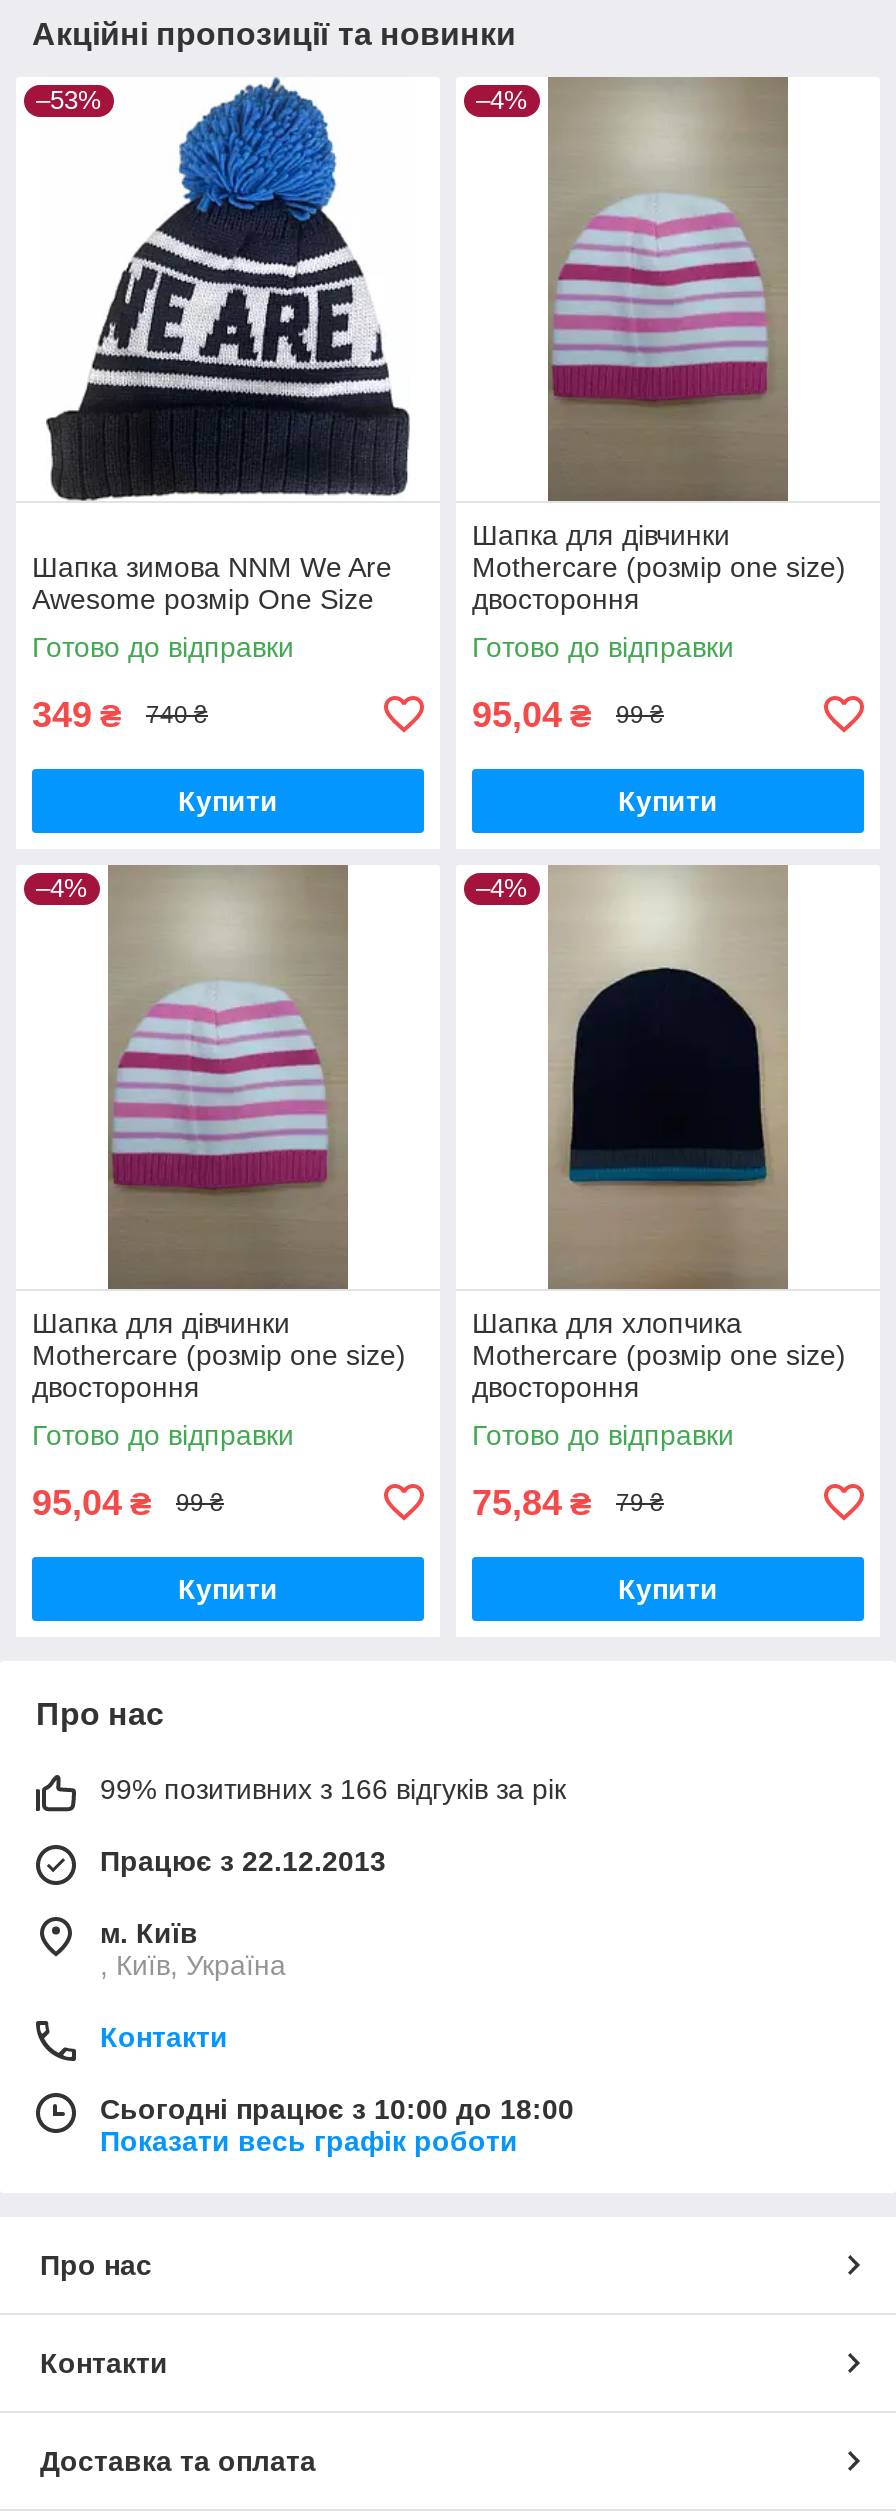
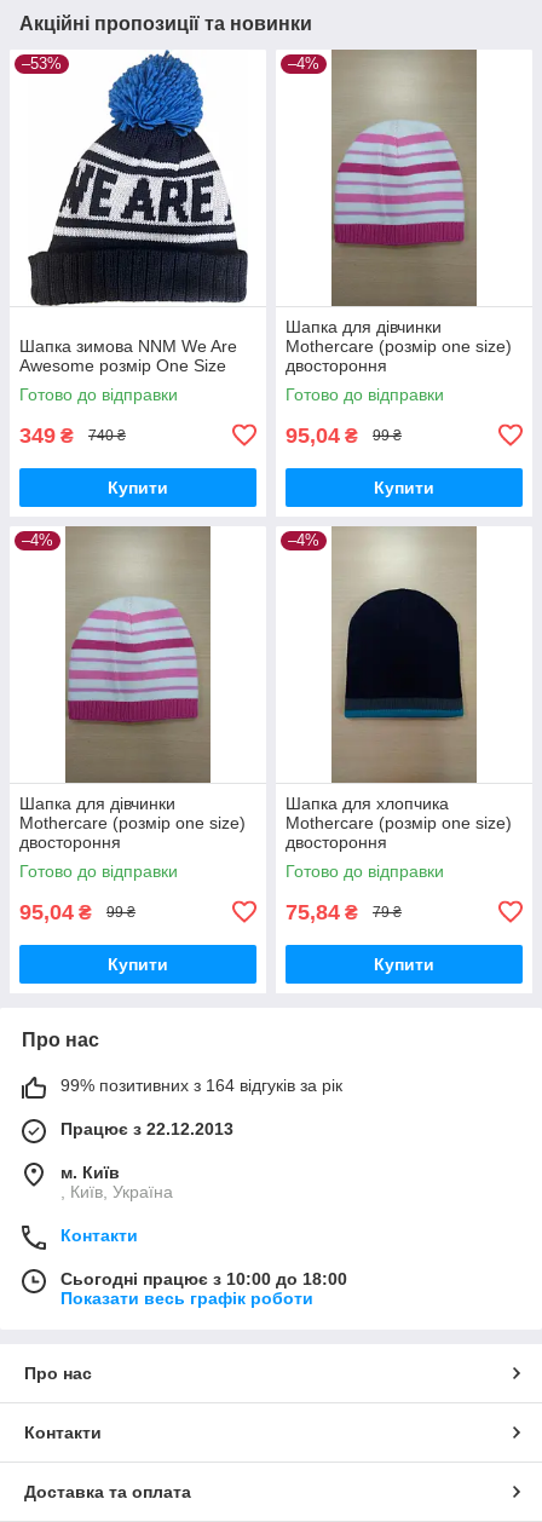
[100,1773,566,1805] 99% позитивних з 166 відгуків за рік -> [60,1075,342,1095] 99% позитивних з 164 відгуків за рік

